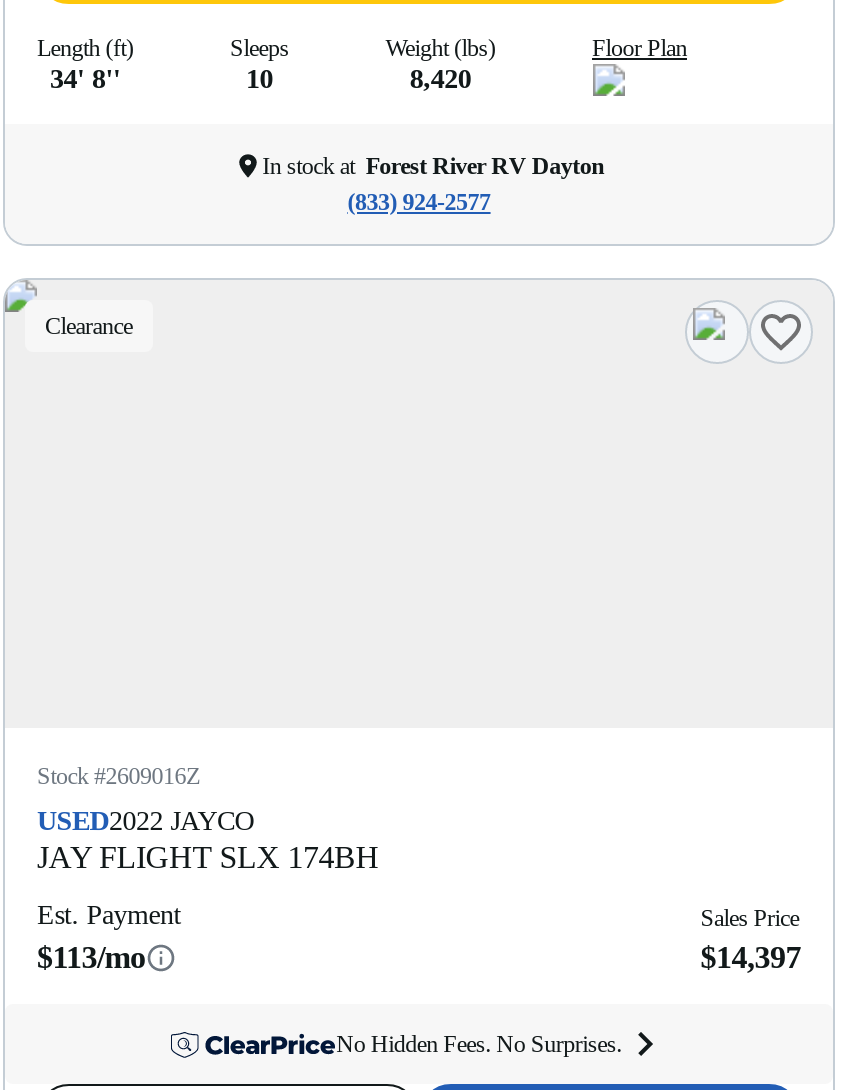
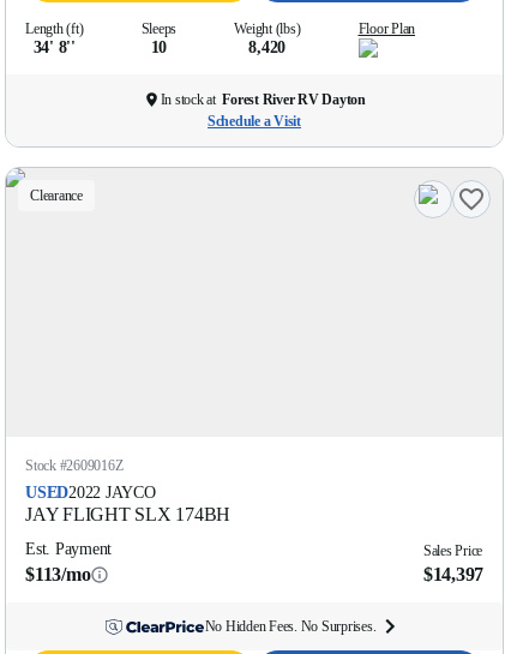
[347,188,490,216] (833) 924-2577 -> [208,113,301,130] Schedule a Visit

